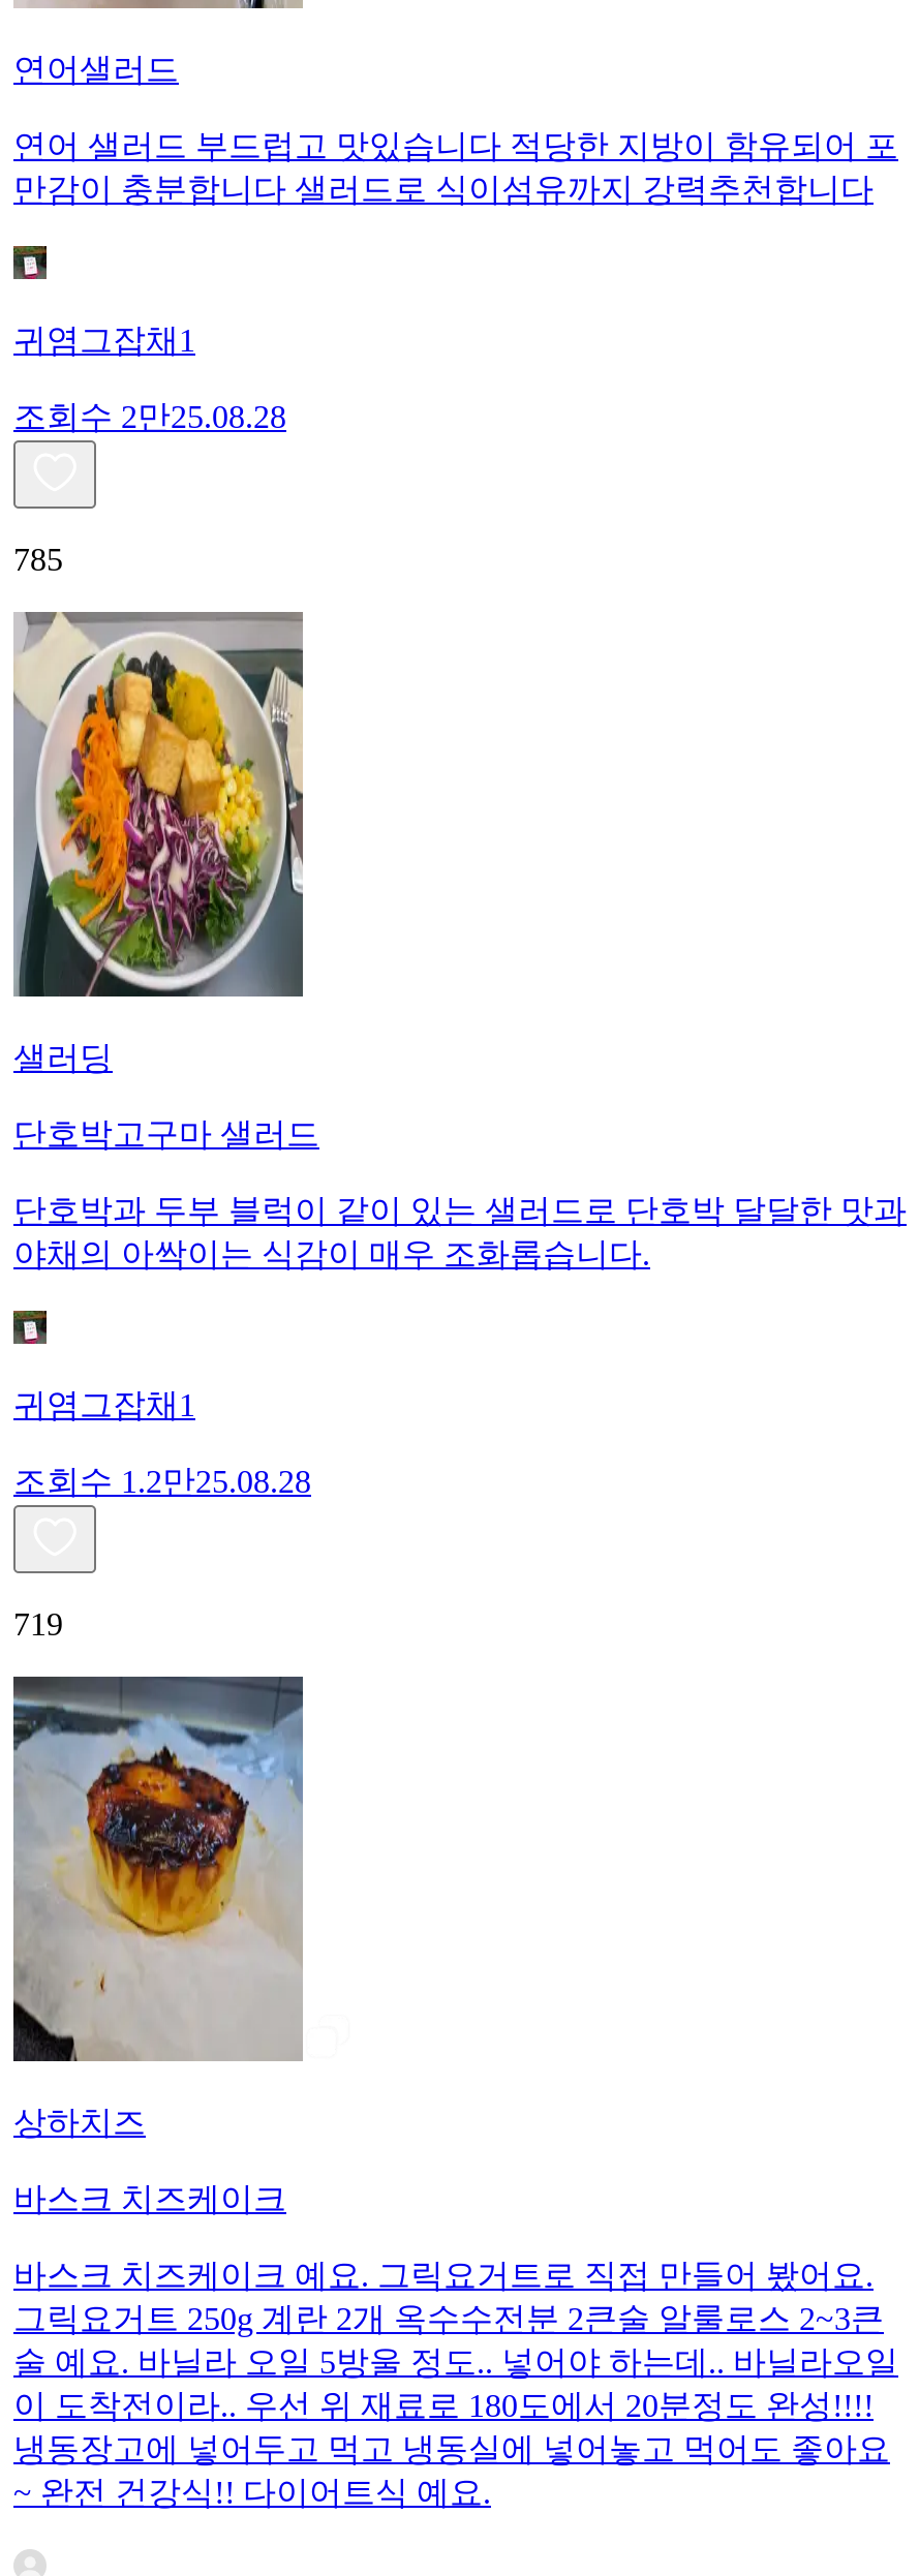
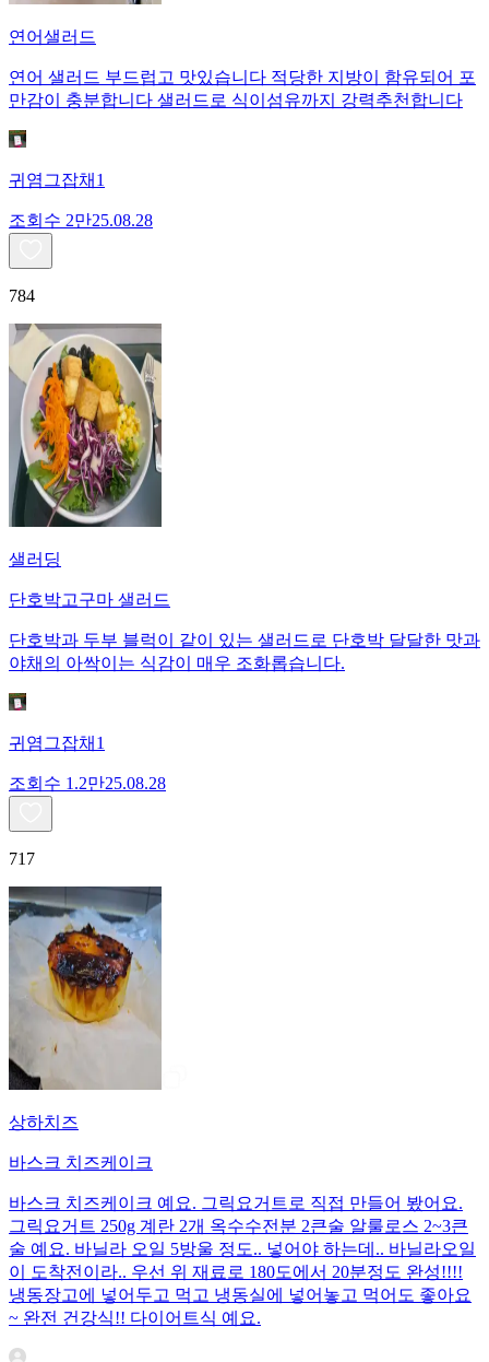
[13,541,63,576] 785 -> [9,286,35,305] 784
[13,1606,63,1641] 719 -> [9,849,35,868] 717

